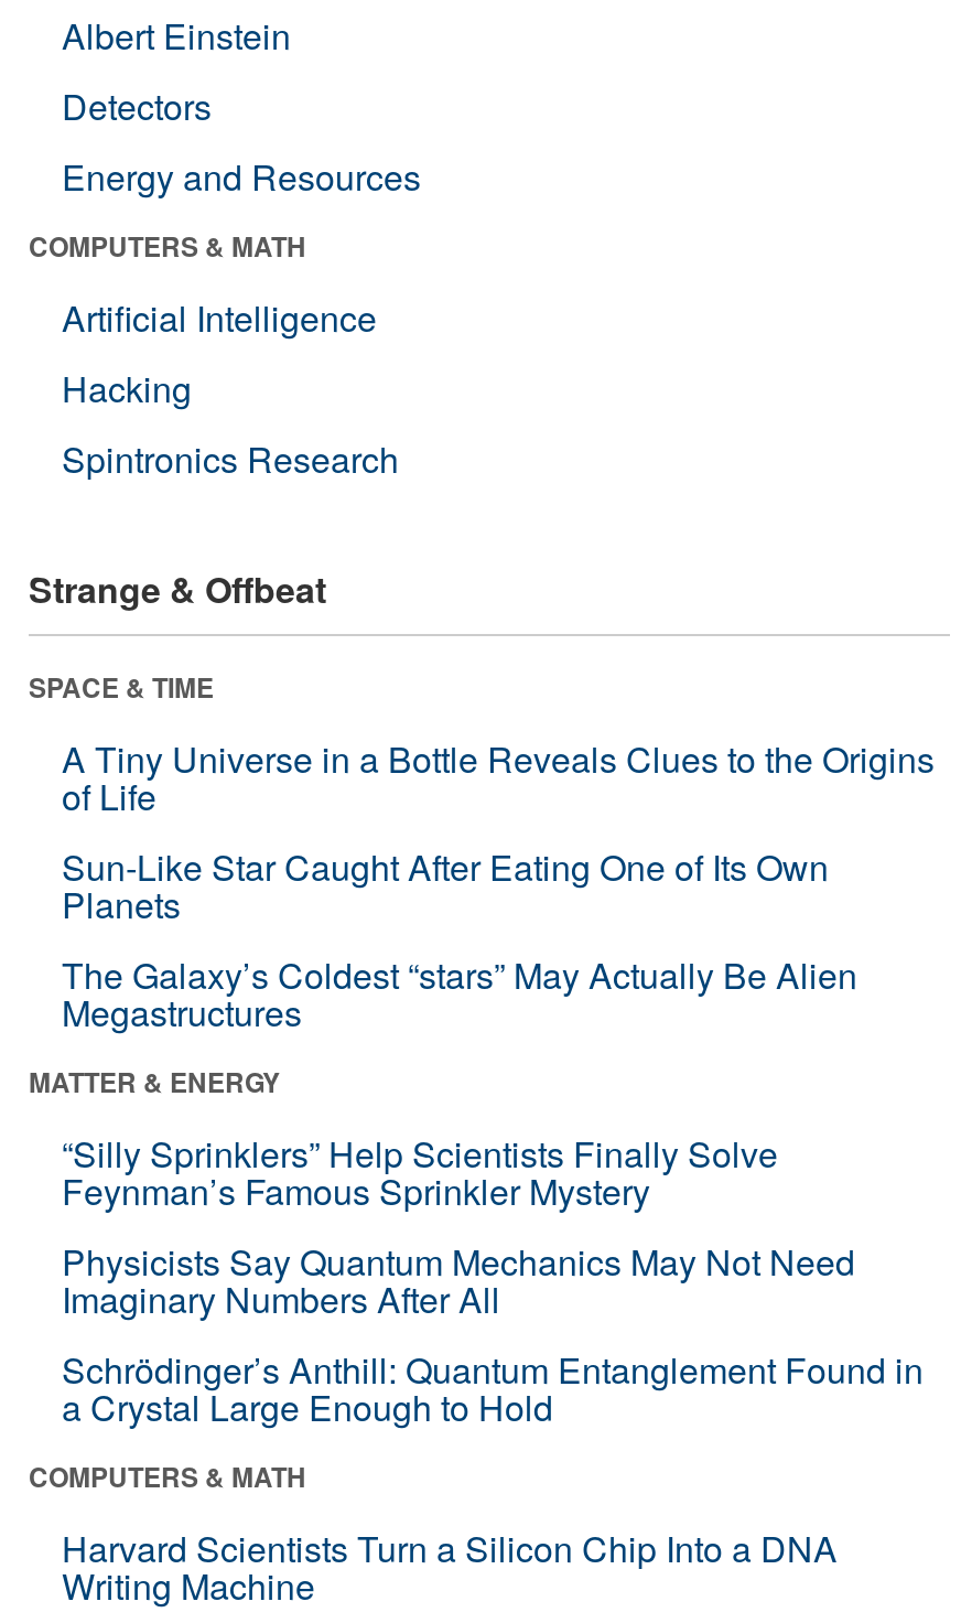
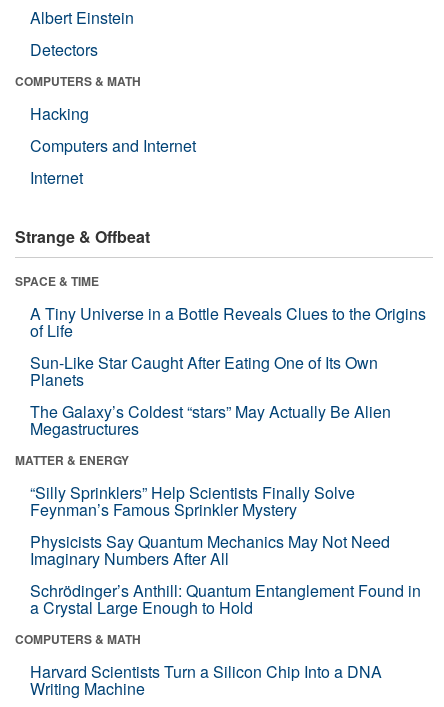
[62,151,421,201] Energy and Resources -> none
[62,292,377,342] Artificial Intelligence -> none
moved [62,362,192,413] -> [30,102,89,125]: Hacking
[62,433,399,484] Spintronics Research -> [30,134,196,189] Computers and Internet | Internet

